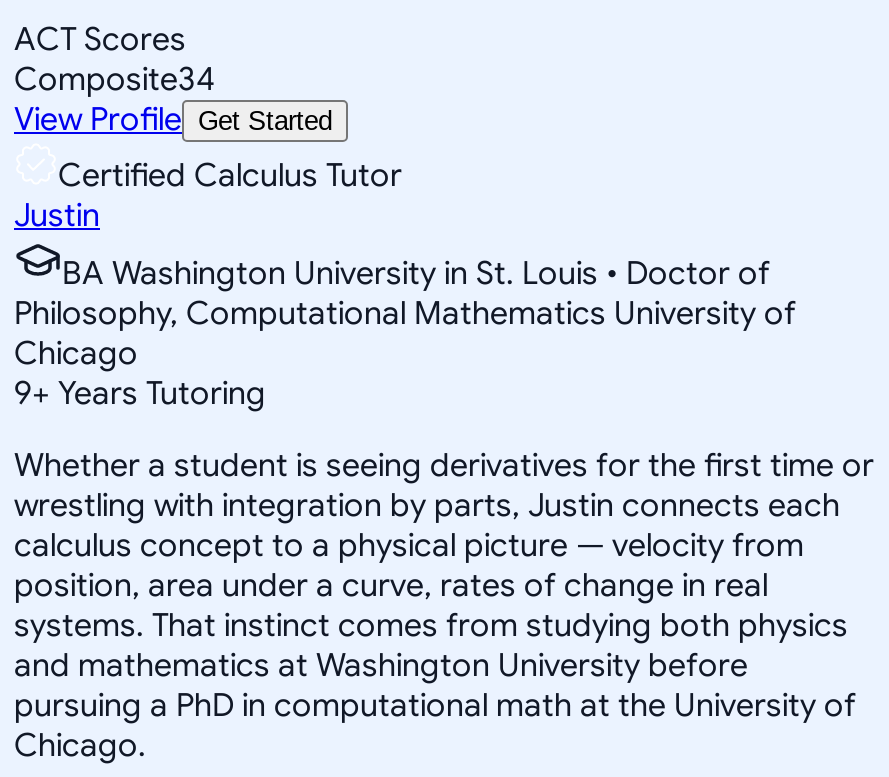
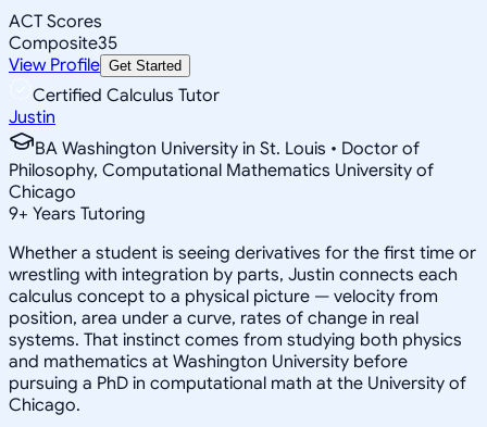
[14,59,214,99] Composite34 -> [9,32,117,54] Composite35

